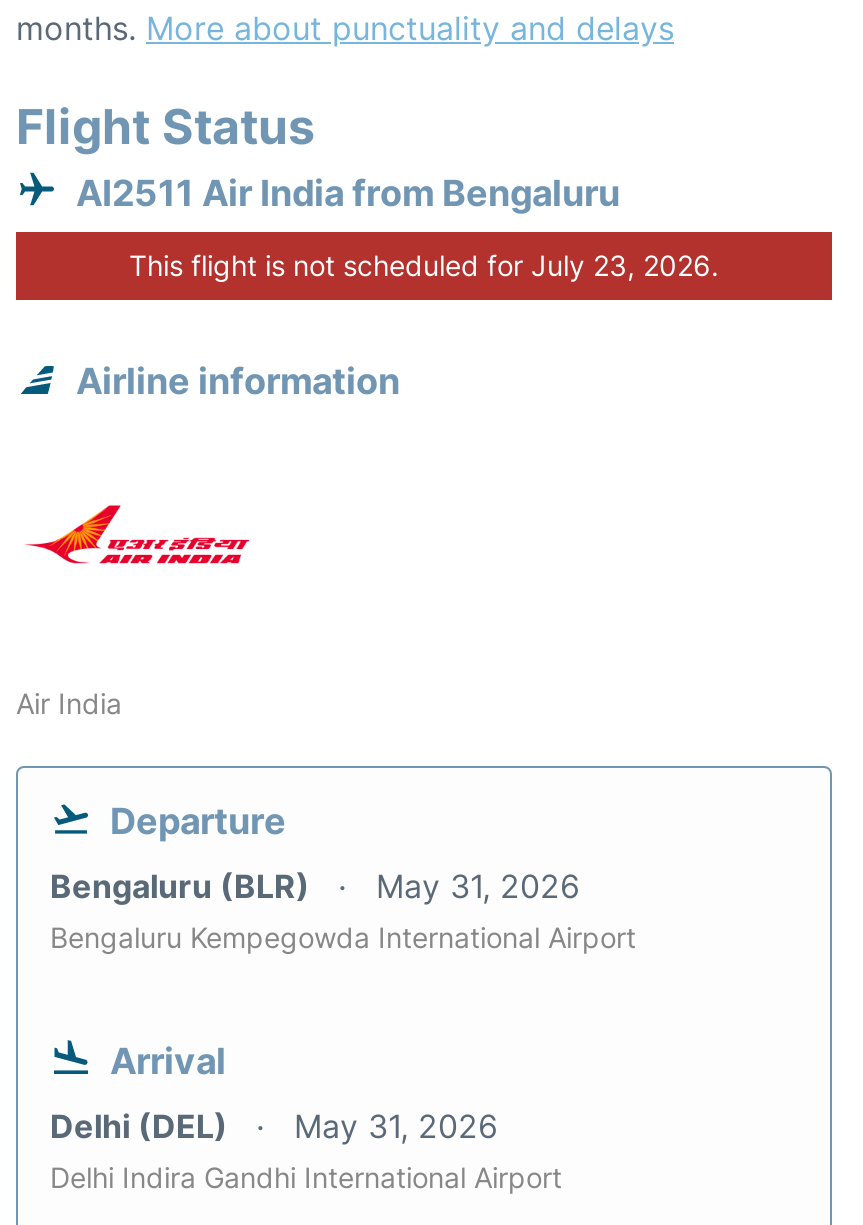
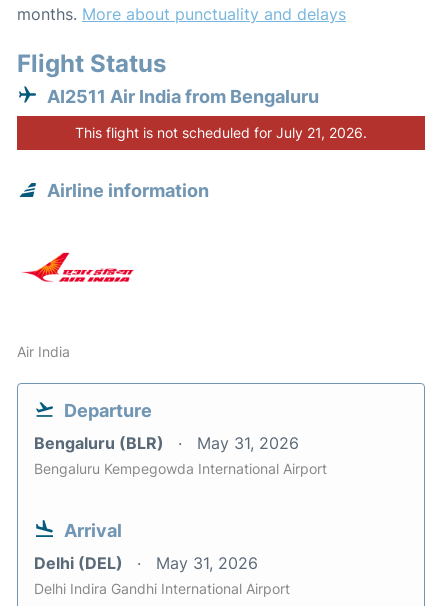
[129,249,719,283] This flight is not scheduled for July 23, 2026. -> [75,124,367,141] This flight is not scheduled for July 21, 2026.

